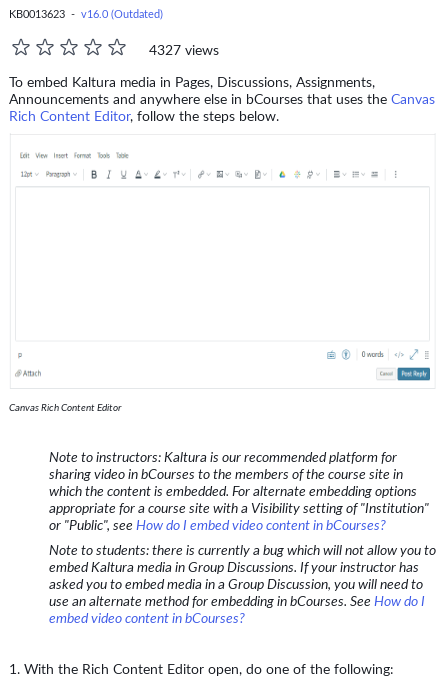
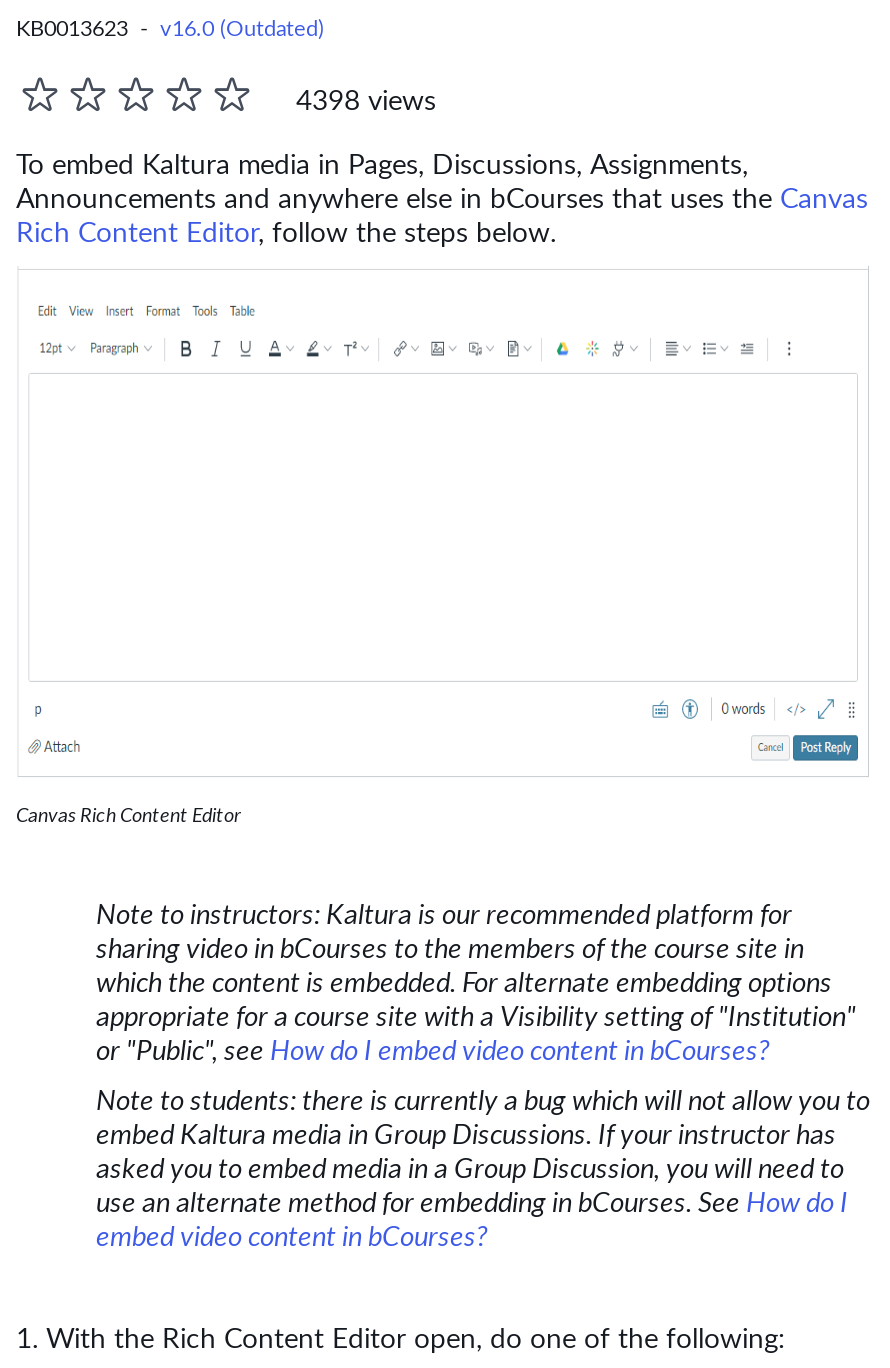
[149,42,219,58] 4327 views -> [296,85,436,117] 4398 views

